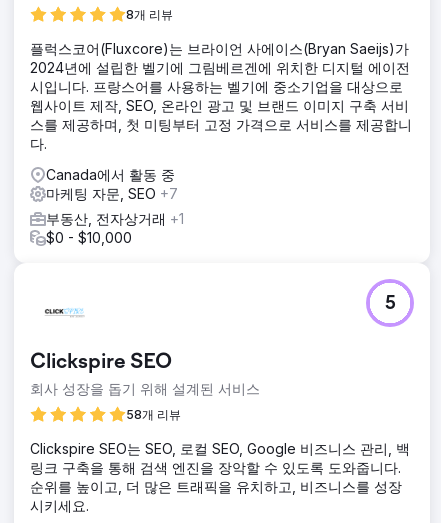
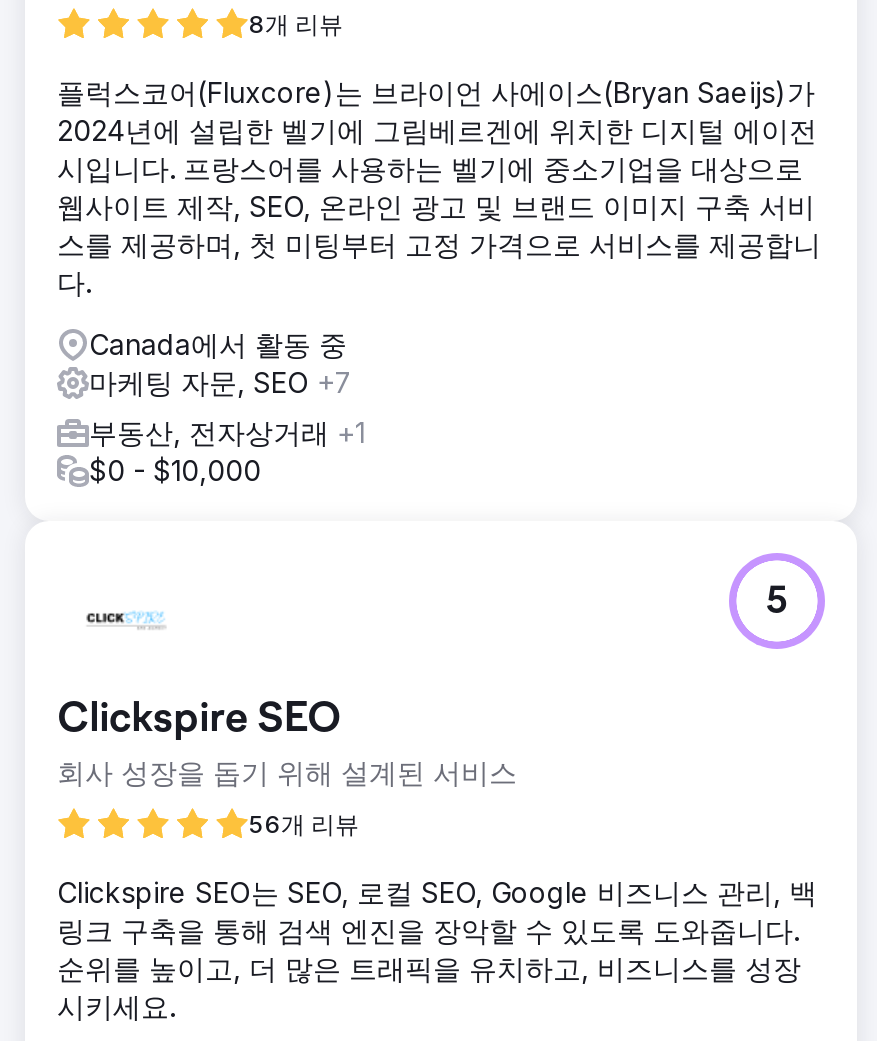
[126,407,181,422] 58개 리뷰 -> [249,809,359,839] 56개 리뷰

